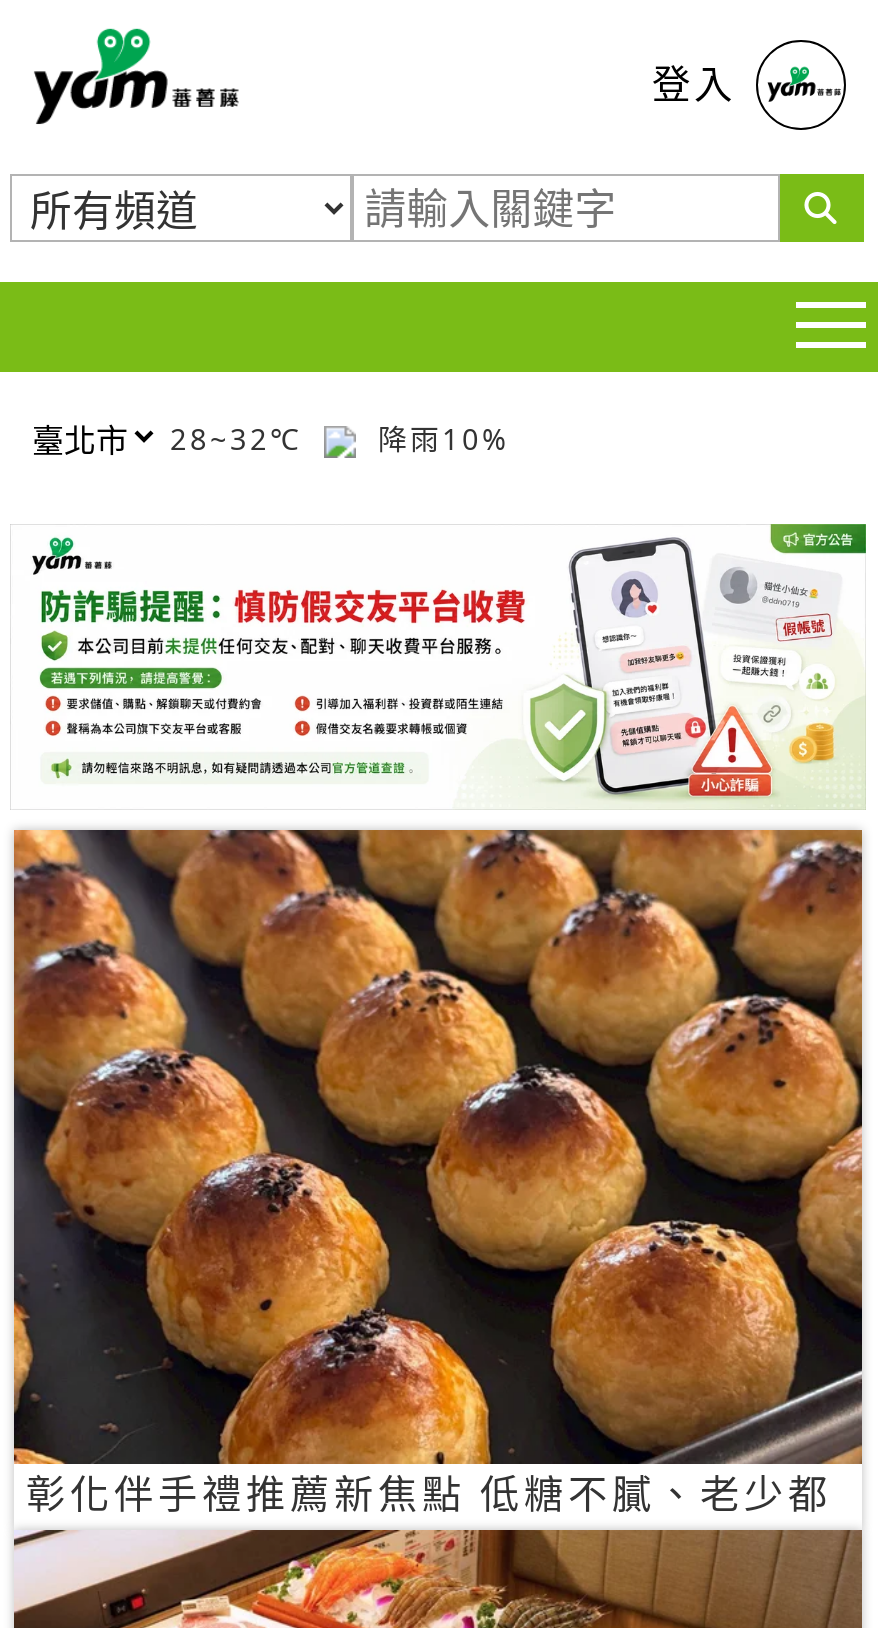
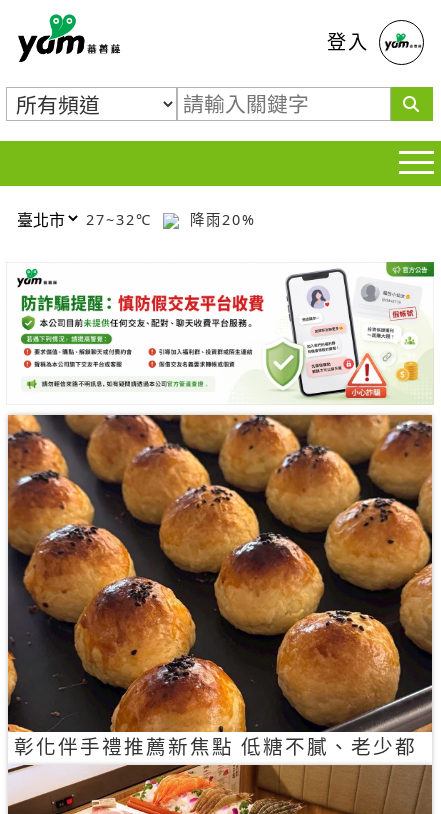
[170,419,314,457] 28~32℃ -> [86,209,158,228] 27~32℃
[366,419,510,457] 降雨10% -> [184,209,256,228] 降雨20%

